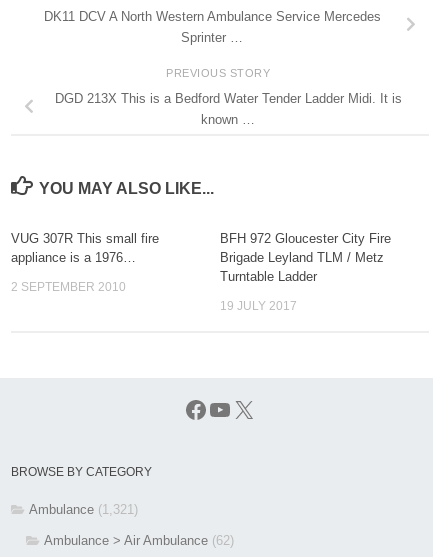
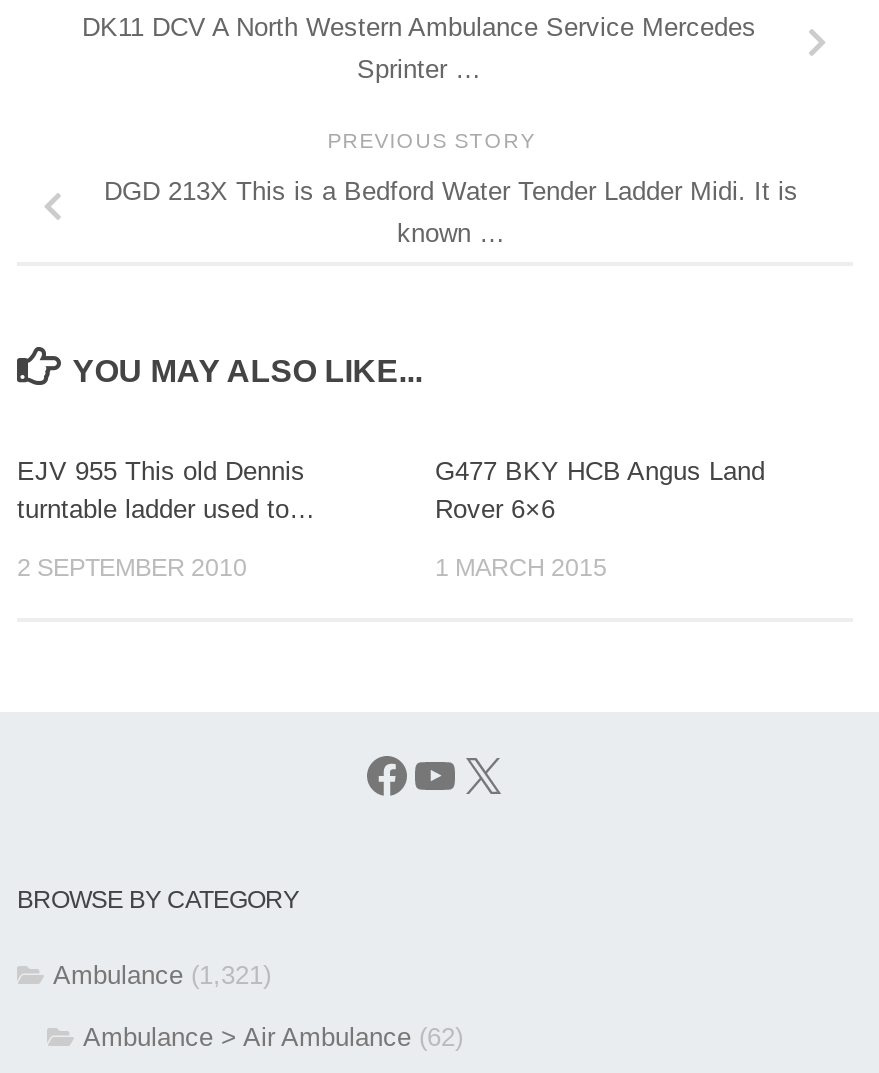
[11,231,159,265] VUG 307R This small fire | appliance is a 1976… -> [17,456,315,524] EJV 955 This old Dennis | turntable ladder used to…
[220,231,391,284] BFH 972 Gloucester City Fire | Brigade Leyland TLM / Metz | Turntable Ladder -> [435,456,765,524] G477 BKY HCB Angus Land | Rover 6×6
[220,299,297,313] 19 JULY 2017 -> [435,554,607,582] 1 MARCH 2015

